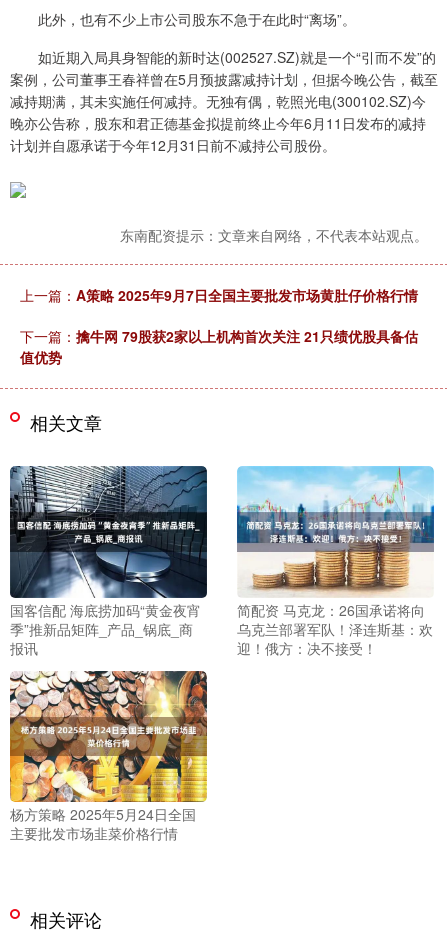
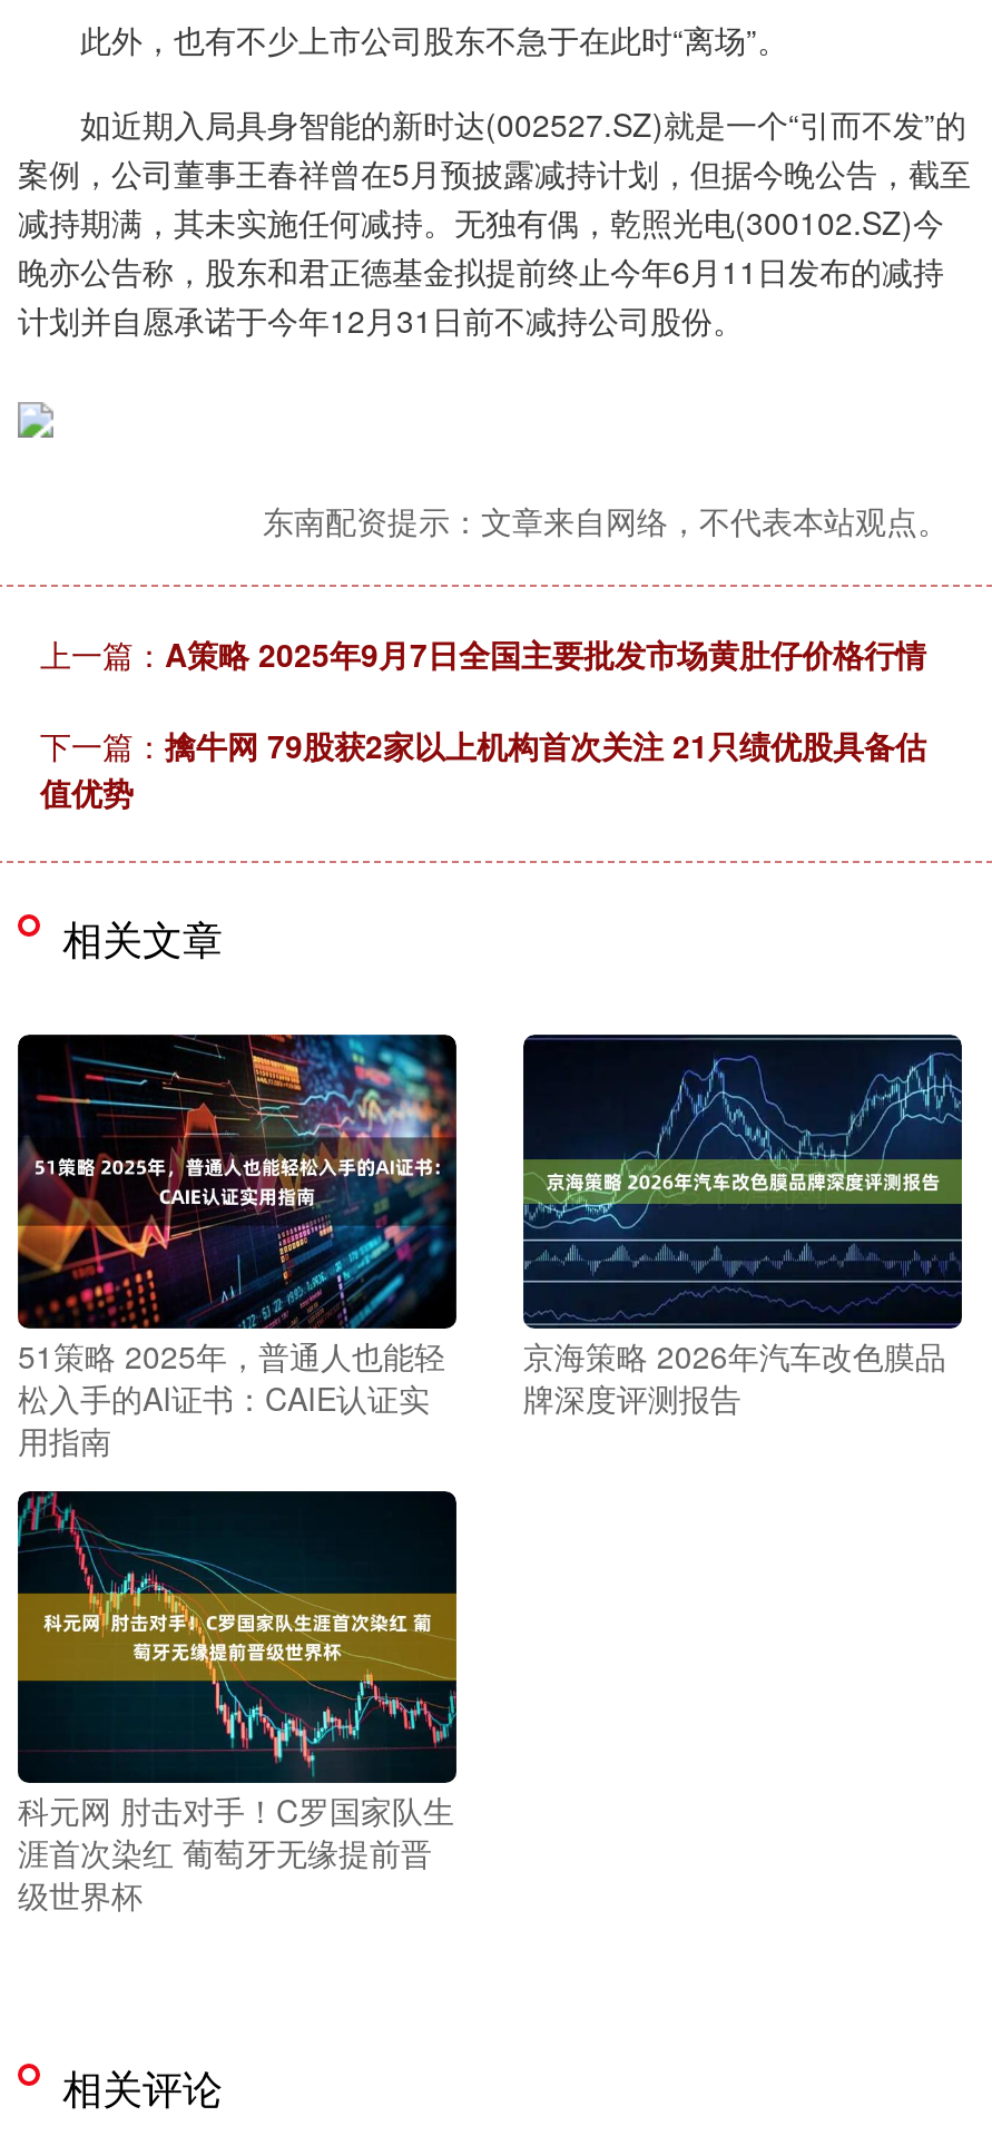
[9,465,207,658] [image] | 国客信配 海底捞加码“黄金夜宵 | 季”推新品矩阵_产品_锅底_商 | 报讯 -> [16,1032,456,1461] [image] | 51策略 2025年，普通人也能轻 | 松入手的AI证书：CAIE认证实 | 用指南
[236,466,435,658] [image] | 简配资 马克龙：26国承诺将向 | 乌克兰部署军队！泽连斯基：欢 | 迎！俄方：决不接受！ -> [521,1032,964,1419] [image] | 京海策略 2026年汽车改色膜品 | 牌深度评测报告
[9,670,208,843] [image] | 杨方策略 2025年5月24日全国 | 主要批发市场韭菜价格行情 -> [16,1489,459,1916] [image] | 科元网 肘击对手！C罗国家队生 | 涯首次染红 葡萄牙无缘提前晋 | 级世界杯

